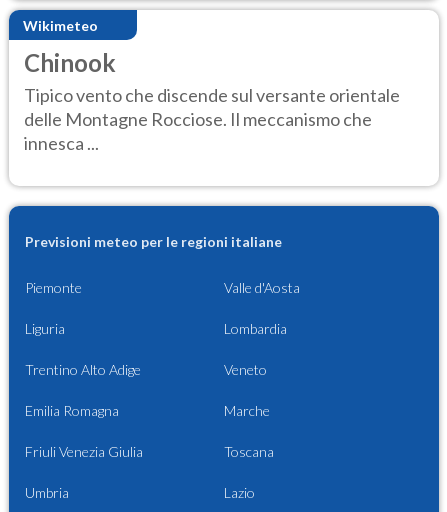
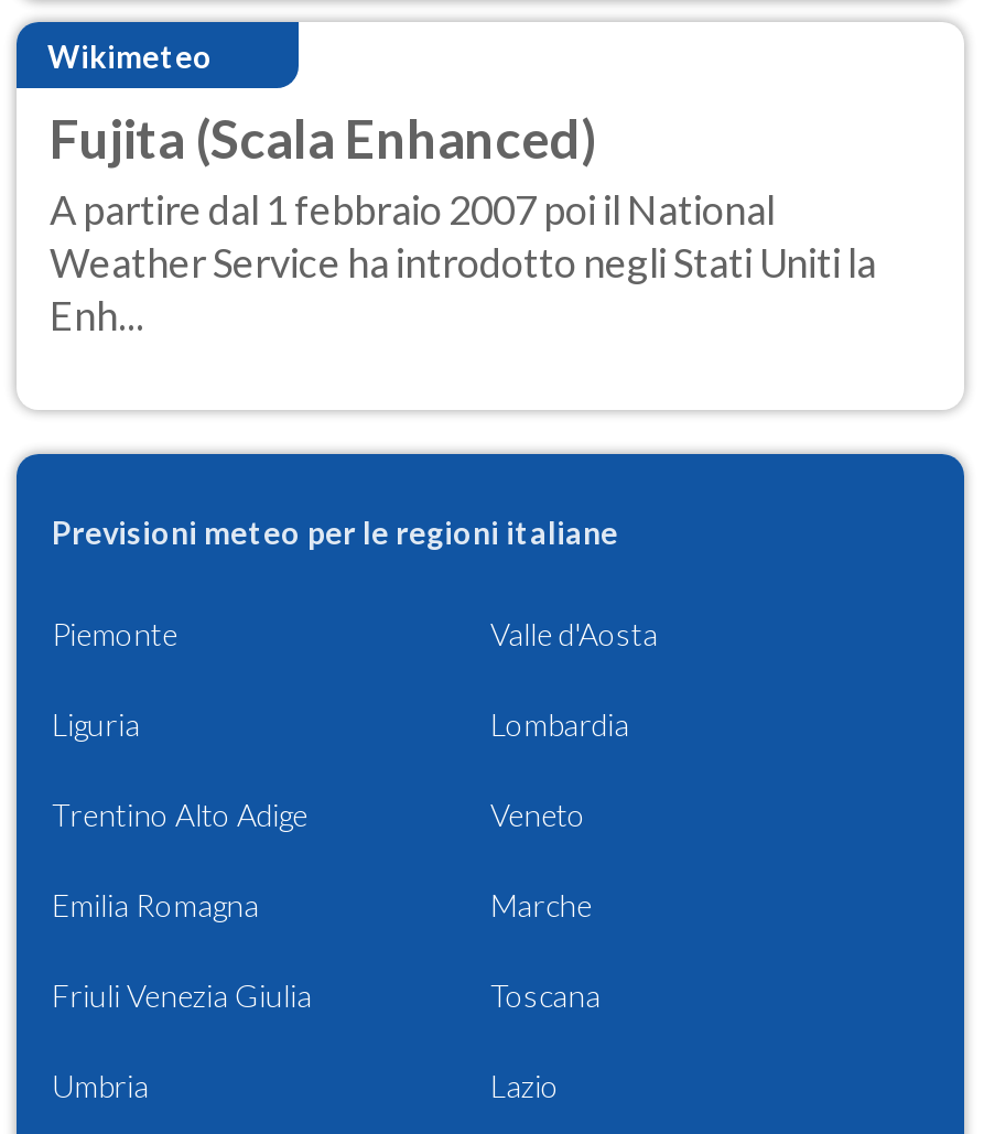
[24,48,400,154] Chinook | Tipico vento che discende sul versante orientale | delle Montagne Rocciose. Il meccanismo che | innesca ... -> [50,106,876,339] Fujita (Scala Enhanced) | A partire dal 1 febbraio 2007 poi il National | Weather Service ha introdotto negli Stati Uniti la | Enh...

